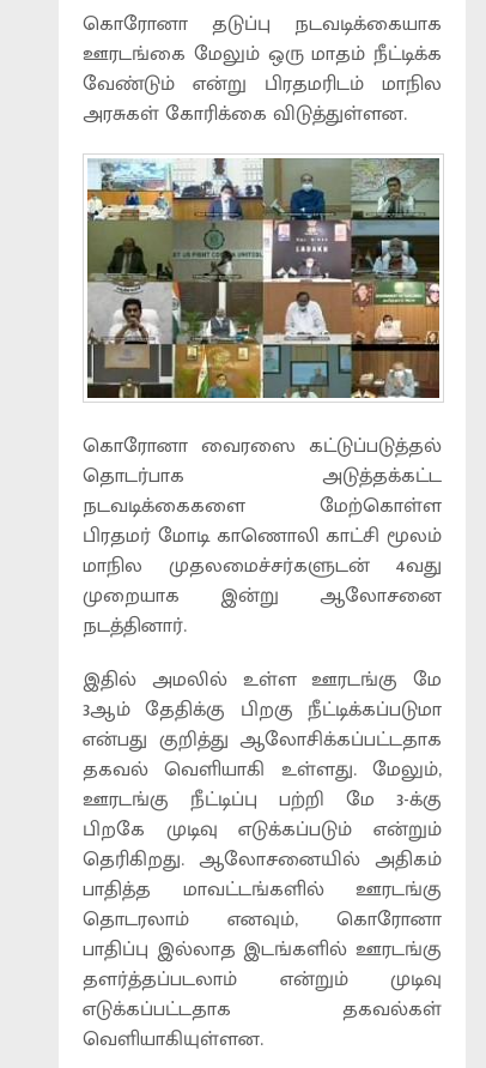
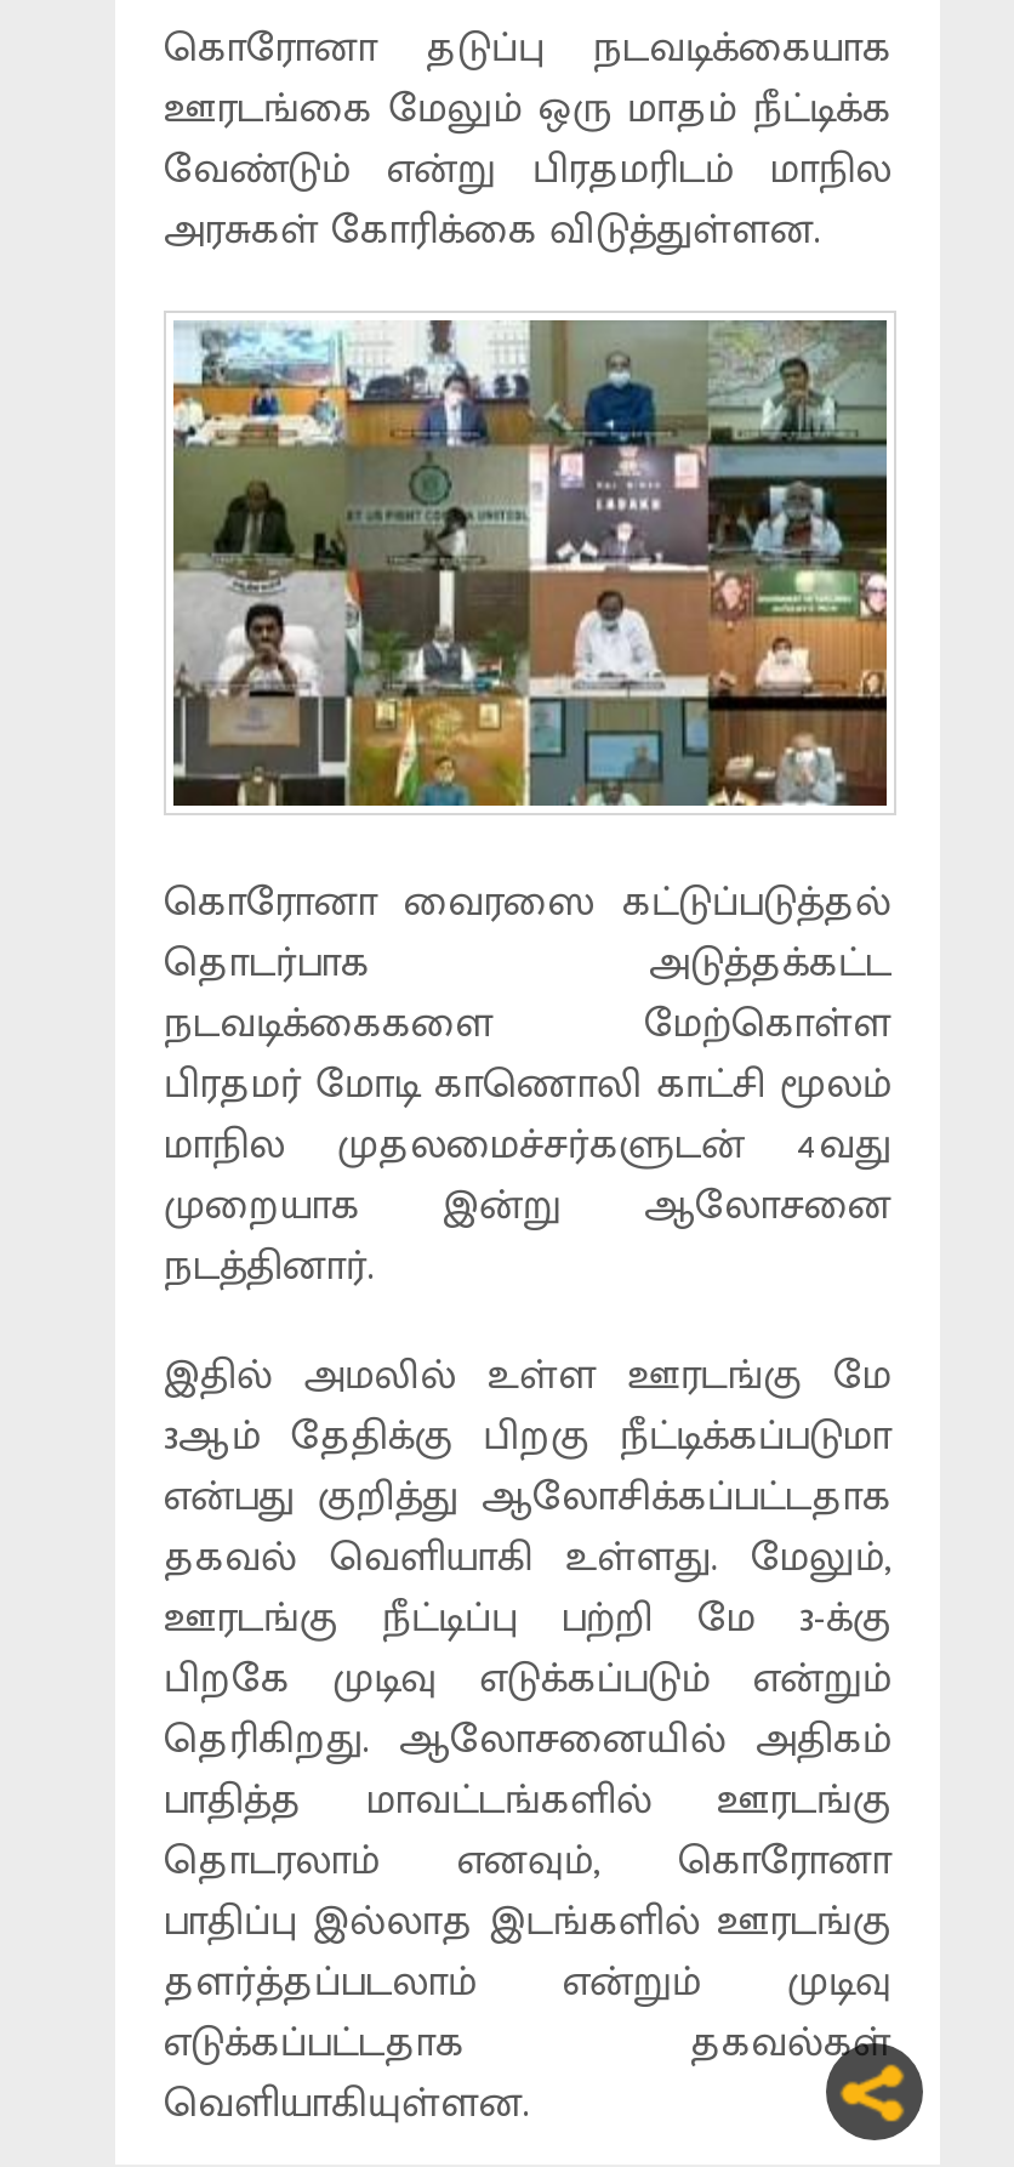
none -> [824,2048,925,2143] [image]

